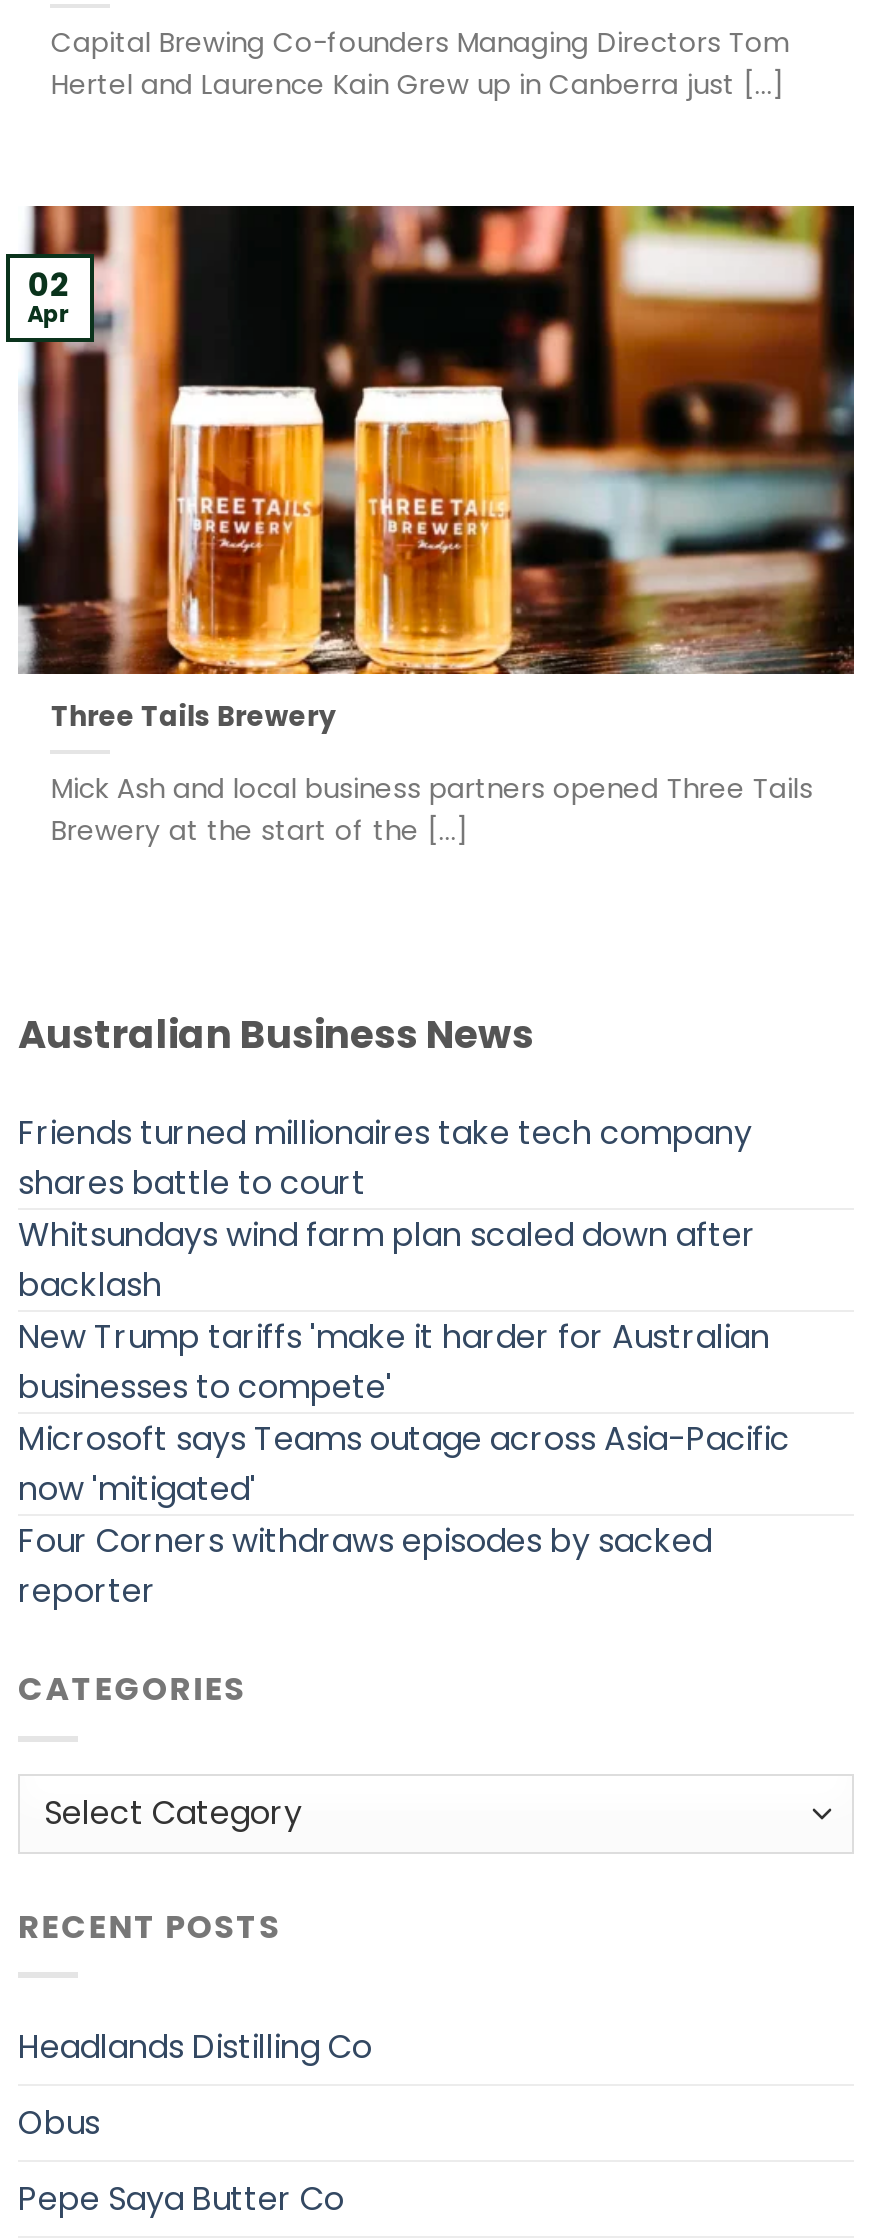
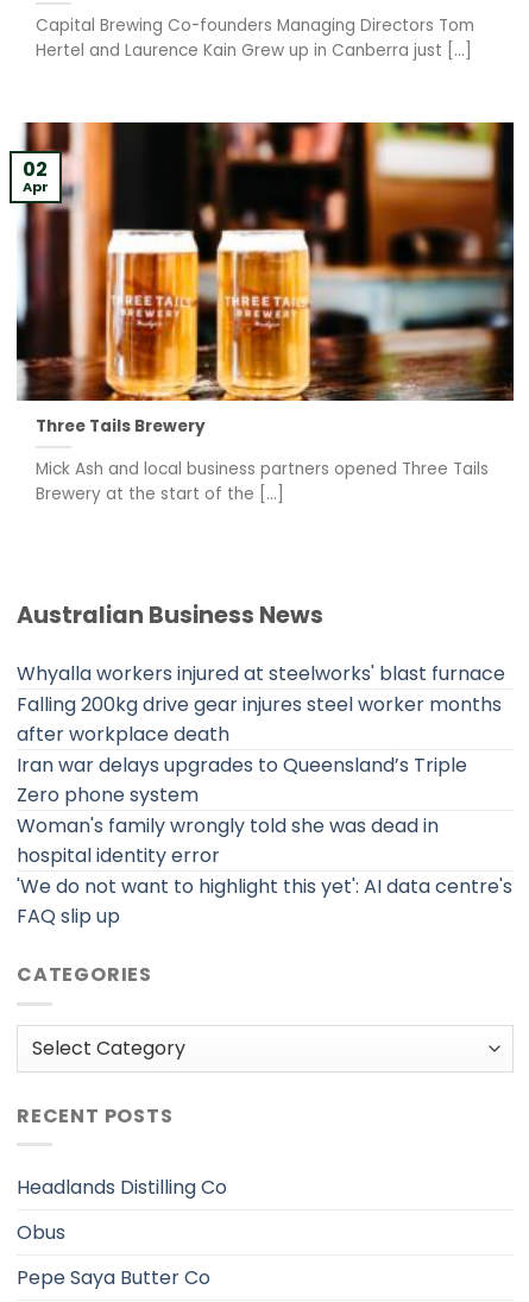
[18,1110,790,1614] Friends turned millionaires take tech company | shares battle to court | Whitsundays wind farm plan scaled down after | backlash | New Trump tariffs 'make it harder for Australian | businesses to compete' | Microsoft says Teams outage across Asia-Pacific | now 'mitigated' | Four Corners withdraws episodes by sacked | reporter -> [17,660,512,930] Whyalla workers injured at steelworks' blast furnace | Falling 200kg drive gear injures steel worker months | after workplace death | Iran war delays upgrades to Queensland’s Triple | Zero phone system | Woman's family wrongly told she was dead in | hospital identity error | 'We do not want to highlight this yet': AI data centre's | FAQ slip up

